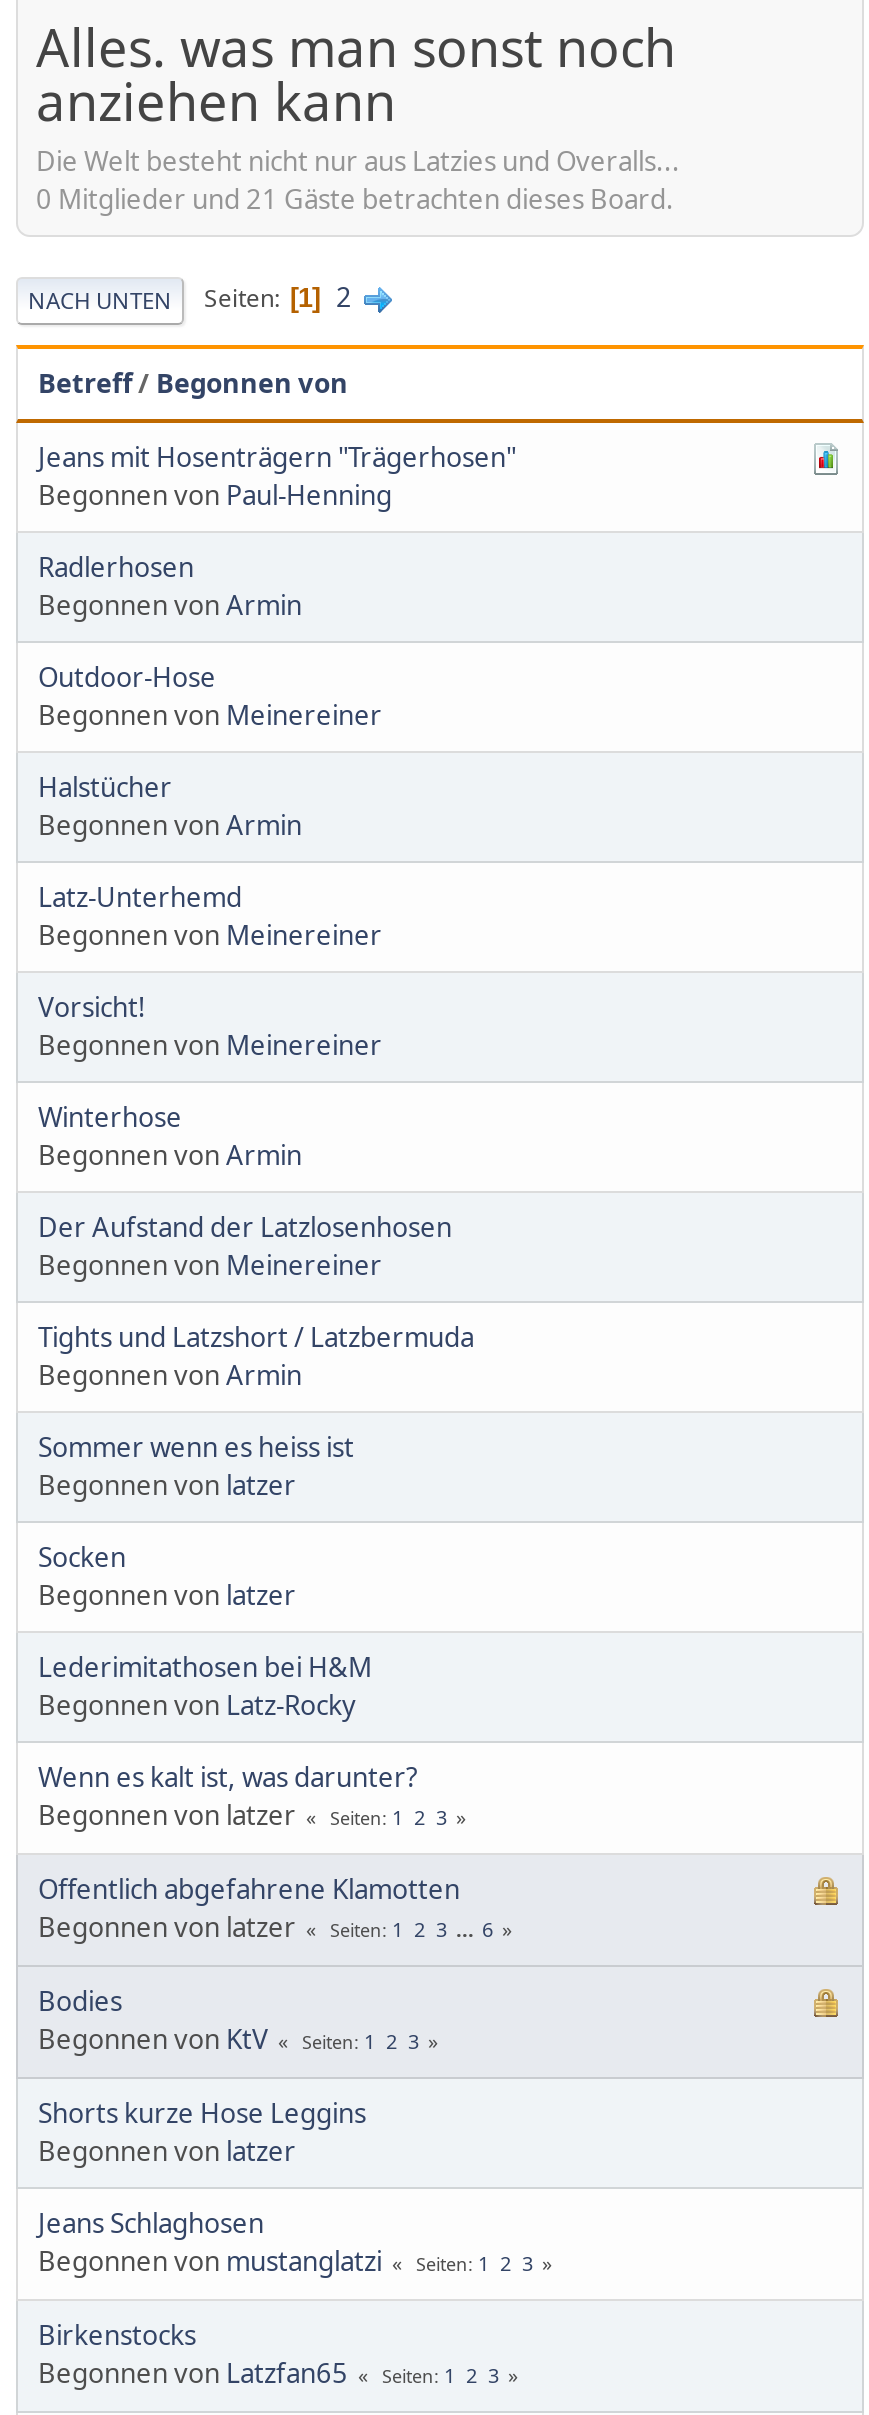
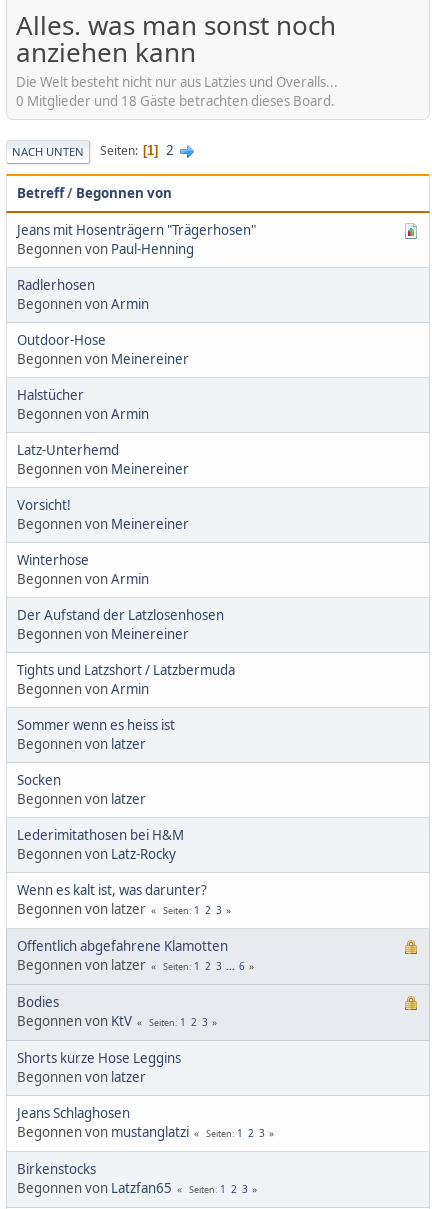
[36,180,674,216] 0 Mitglieder und 21 Gäste betrachten dieses Board. -> [16,91,335,109] 0 Mitglieder und 18 Gäste betrachten dieses Board.

